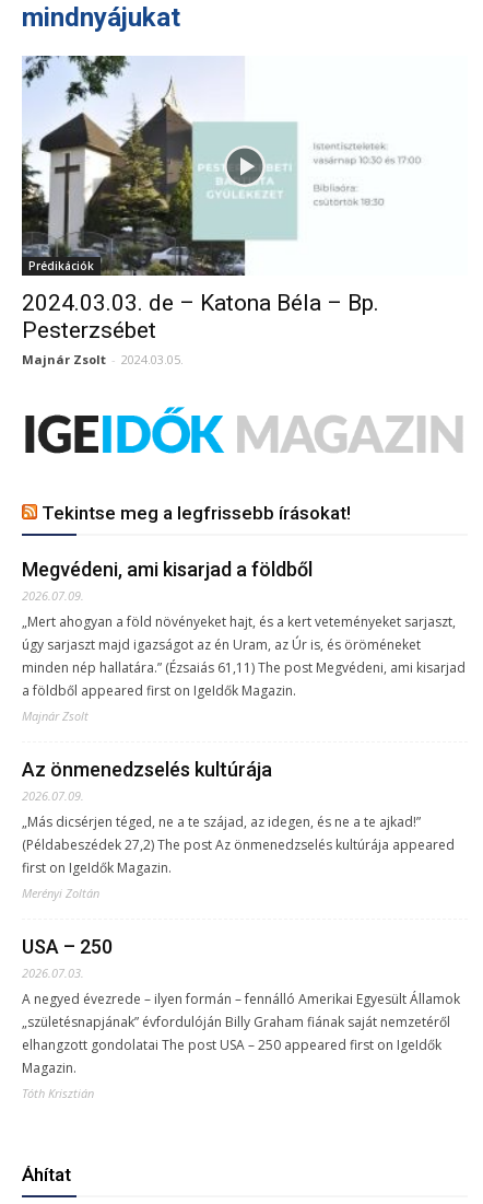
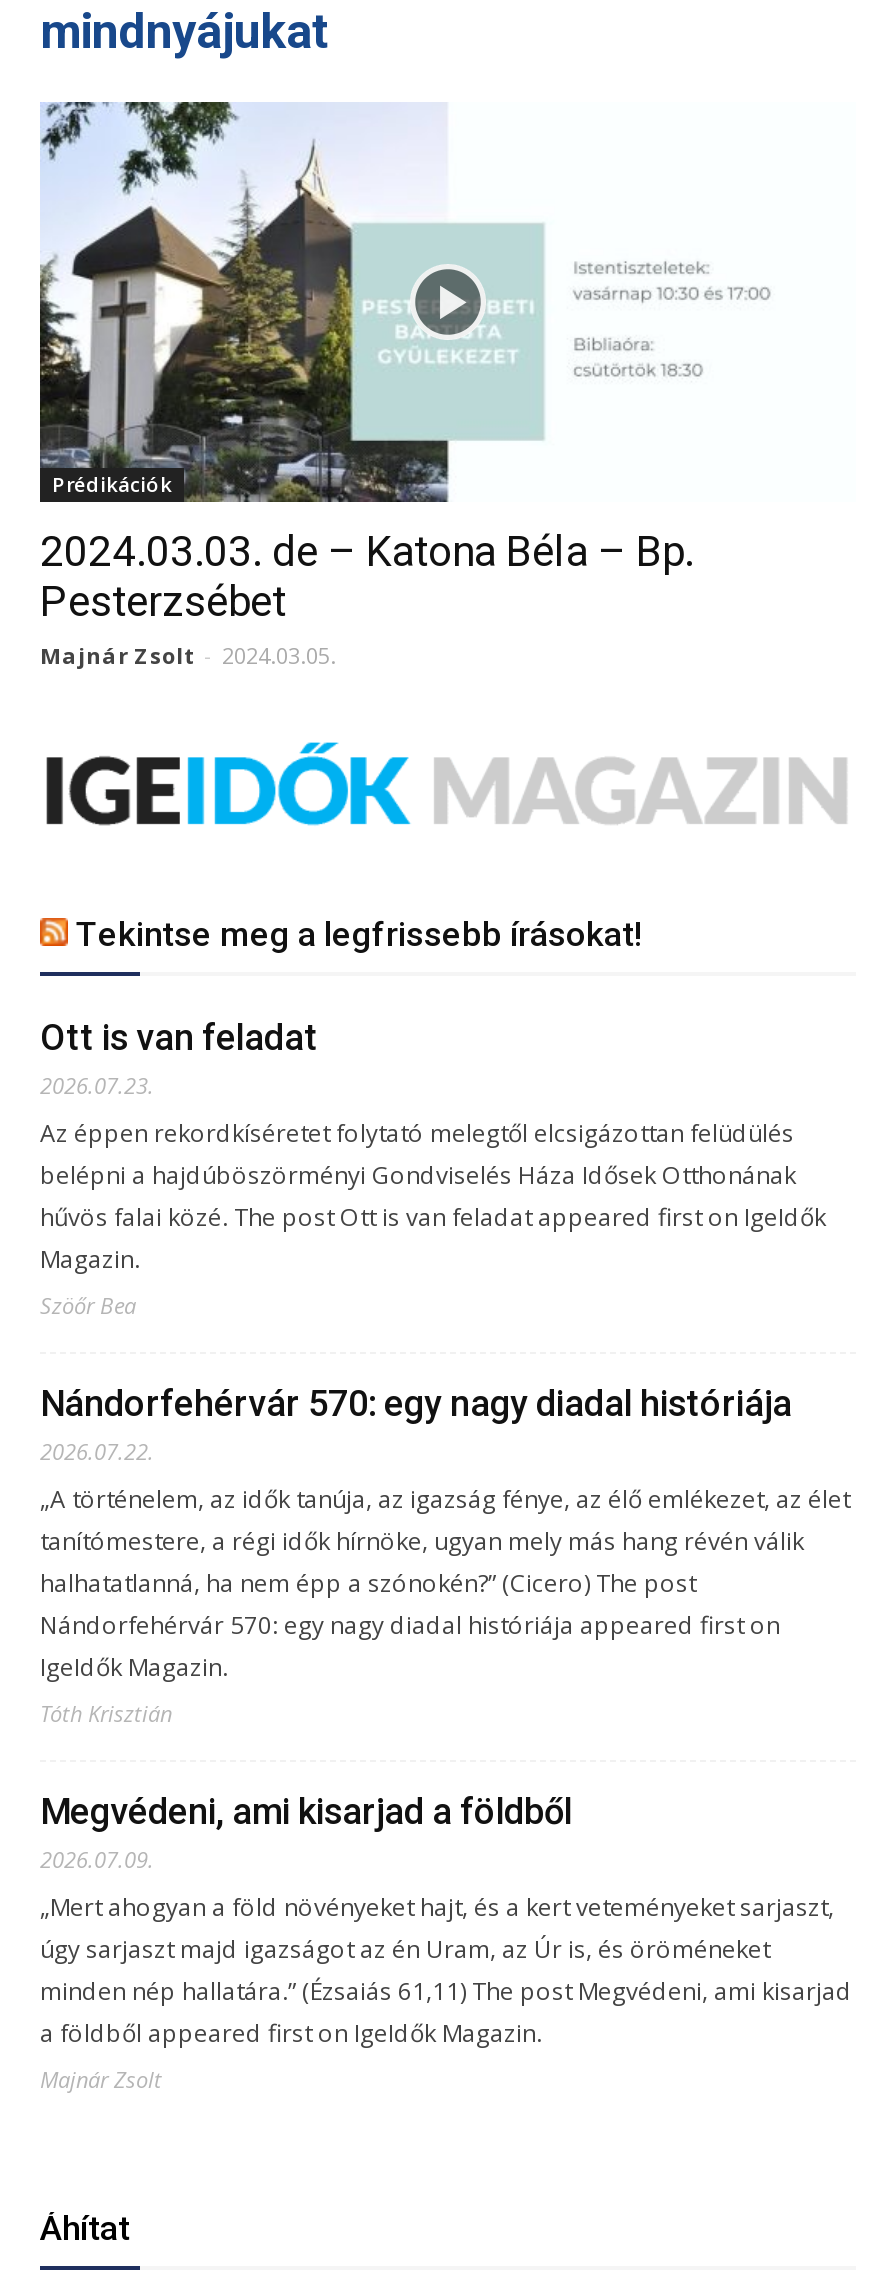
none -> [40,1016,850,1684] Ott is van feladat | 2026.07.23. | Az éppen rekordkíséretet folytató melegtől elcsigázottan felüdülés | belépni a hajdúböszörményi Gondviselés Háza Idősek Otthonának | hűvös falai közé. The post Ott is van feladat appeared first on IgeIdők | Szöőr Bea | Nándorfehérvár 570: egy nagy diadal históriája | 2026.07.22. | „A történelem, az idők tanúja, az igazság fénye, az élő emlékezet, az élet | tanítómestere, a régi idők hírnöke, ugyan mely más hang révén válik | halhatatlanná, ha nem épp a szónokén?” (Cicero) The post | Nándorfehérvár 570: egy nagy diadal históriája appeared first on | IgeIdők Magazin.
moved [22,558,466,724] -> [40,1790,852,2094]: Megvédeni, ami kisarjad a földből | 2026.07.09. | „Mert ahogyan a föld növényeket hajt, és a kert veteményeket sarjaszt, | úgy sarjaszt majd igazságot az én Uram, az Úr is, és öröméneket | minden nép hallatára.” (Ézsaiás 61,11) The post Megvédeni, ami kisarjad | a földből appeared first on IgeIdők Magazin. | Majnár Zsolt
[22,758,460,1054] Az önmenedzselés kultúrája | 2026.07.09. | „Más dicsérjen téged, ne a te szájad, az idegen, és ne a te ajkad!” | (Példabeszédek 27,2) The post Az önmenedzselés kultúrája appeared | first on IgeIdők Magazin. | Merényi Zoltán | USA – 250 | 2026.07.03. | A negyed évezrede – ilyen formán – fennálló Amerikai Egyesült Államok | „születésnapjának” évfordulóján Billy Graham fiának saját nemzetéről | elhangzott gondolatai The post USA – 250 appeared first on IgeIdők -> none
moved [22,1058,94,1101] -> [40,1242,172,1728]: Magazin. | Tóth Krisztián

